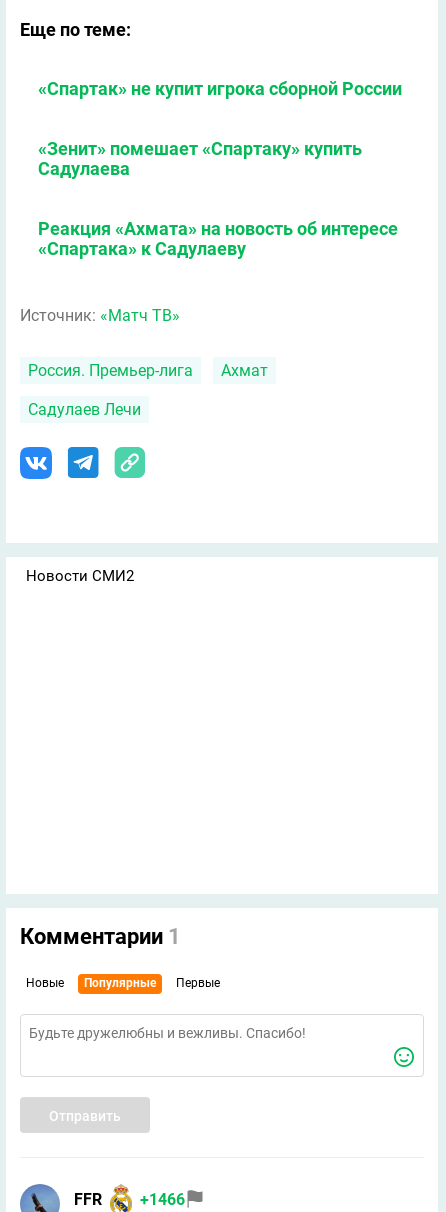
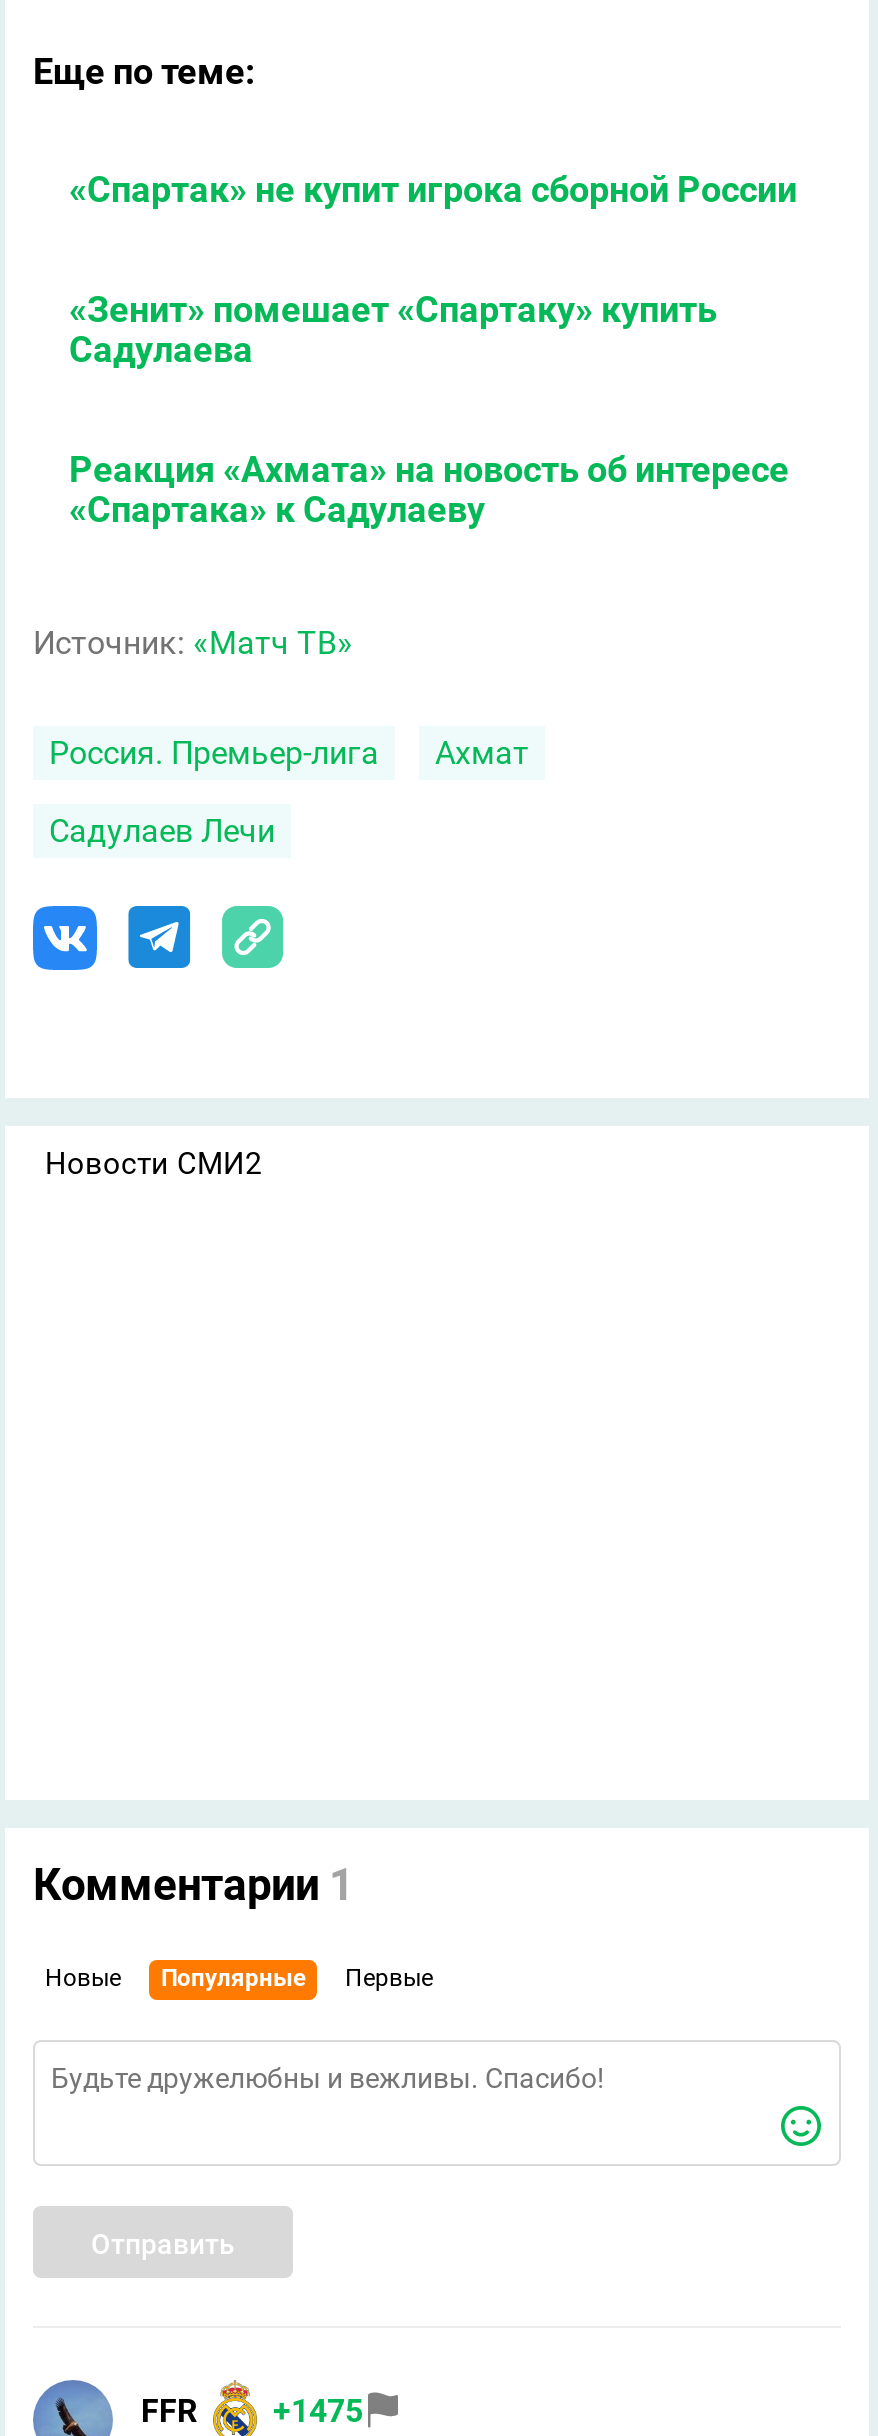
[74,1190,185,1209] FFR +1466 -> [141,2392,363,2430] FFR +1475

